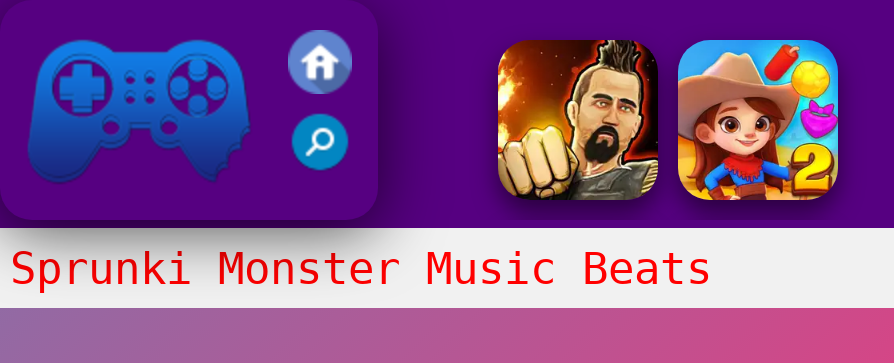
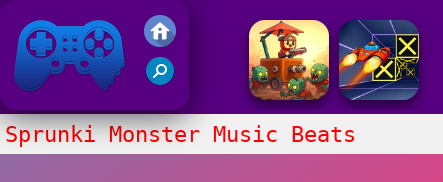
[496,38,660,200] [image] -> [248,19,330,100] [image]
[676,38,840,202] [image] -> [339,20,420,100] [image]

